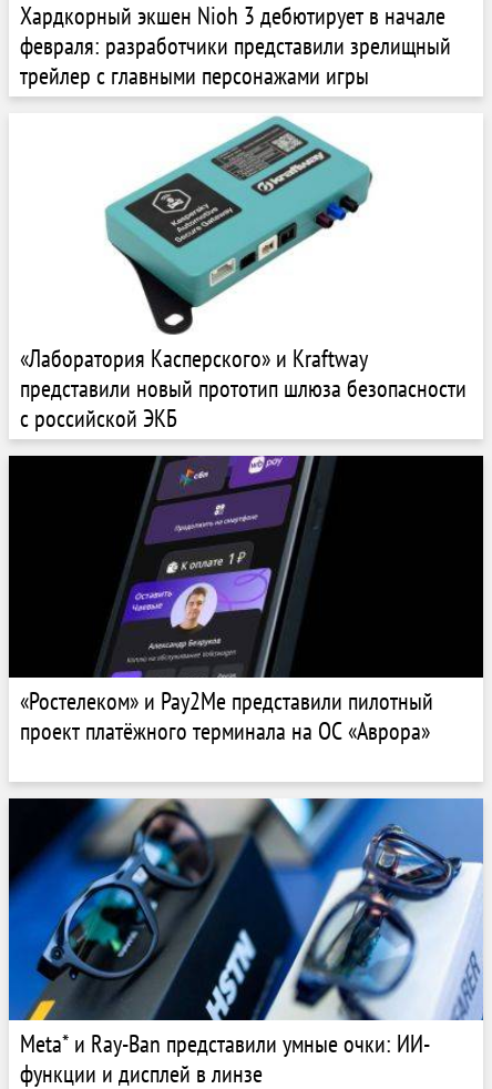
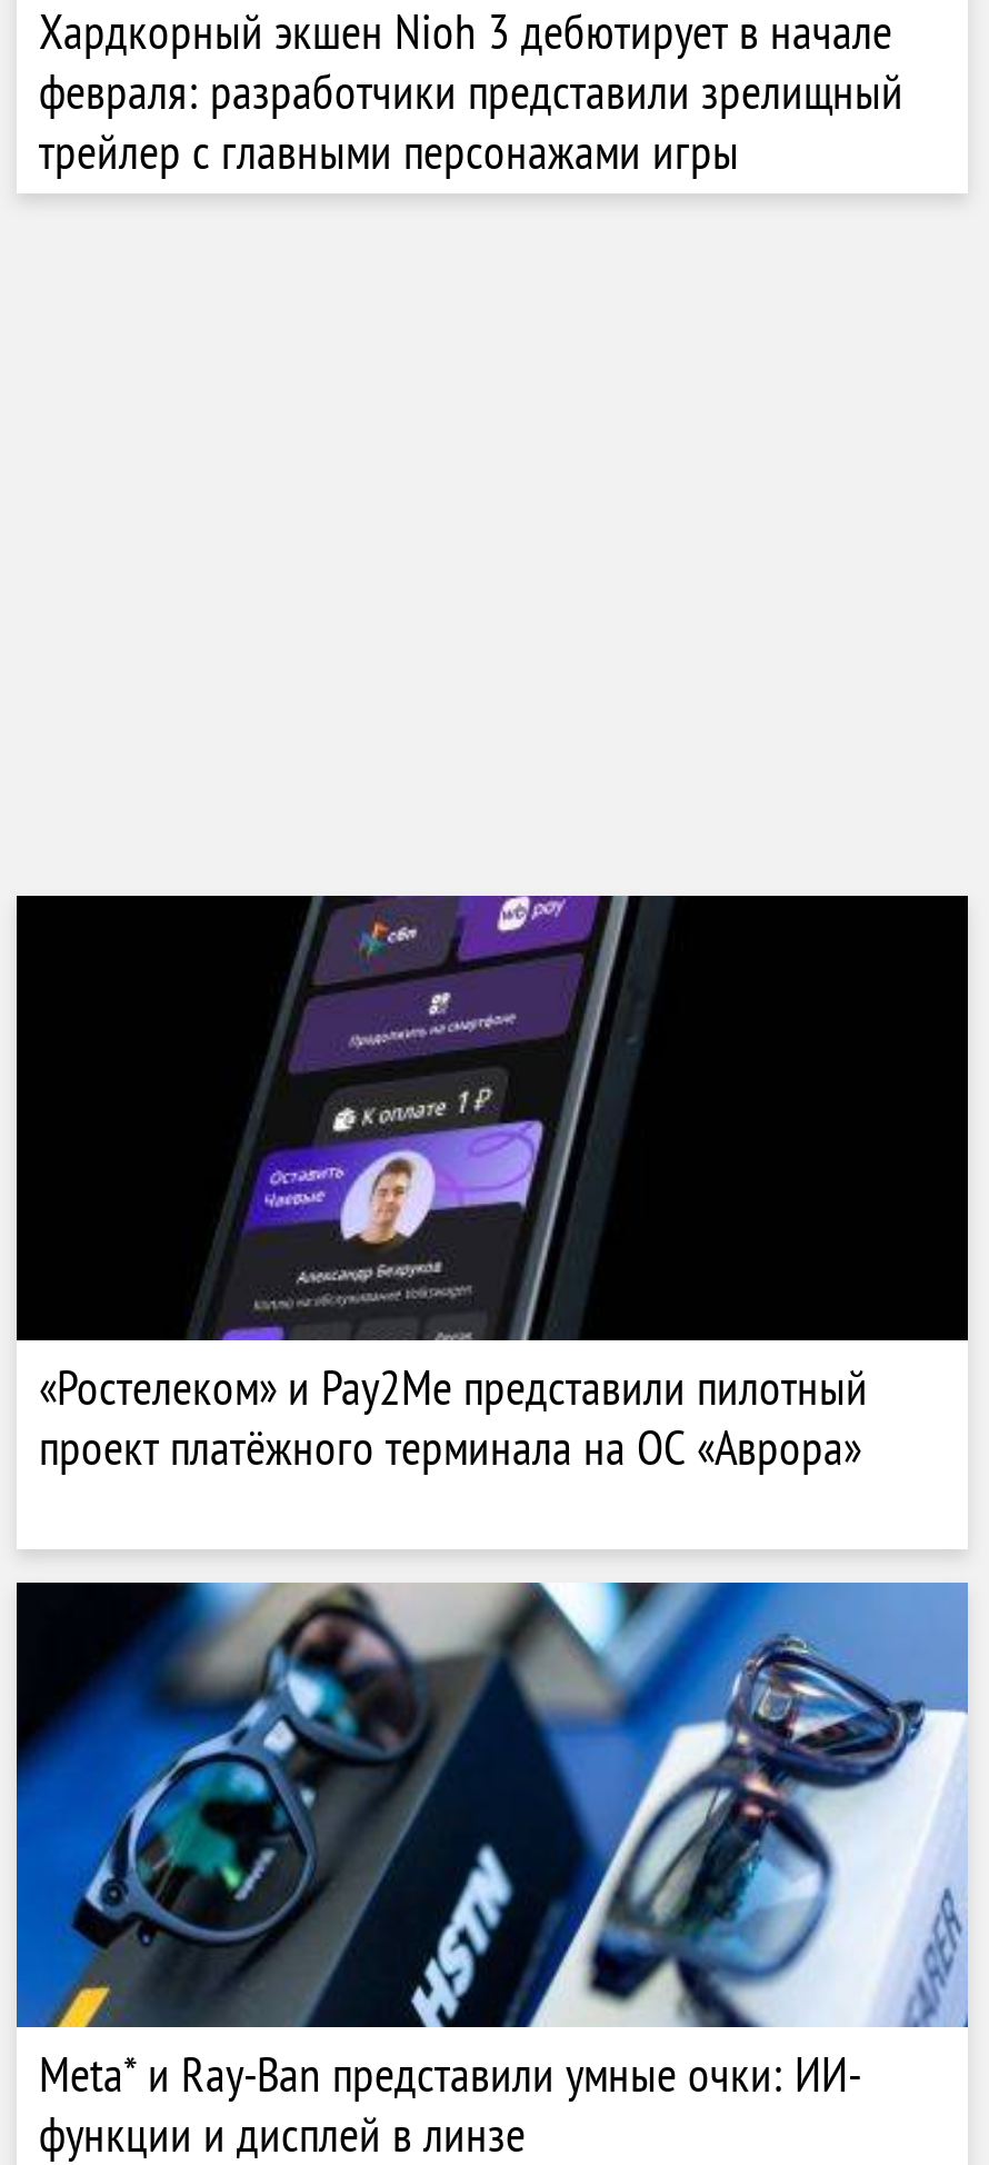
[20,115,467,434] [image] | «Лаборатория Касперского» и Kraftway | представили новый прототип шлюза безопасности | с российской ЭКБ -> none

